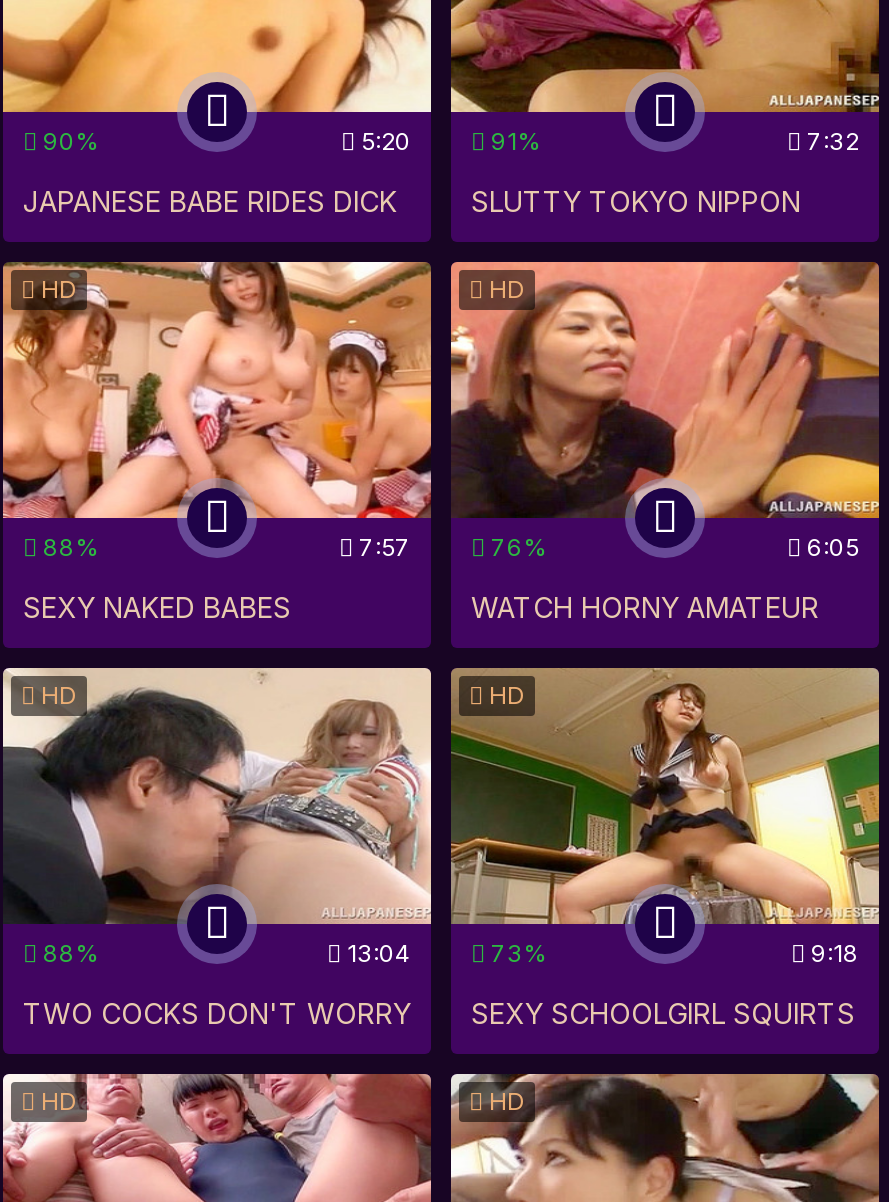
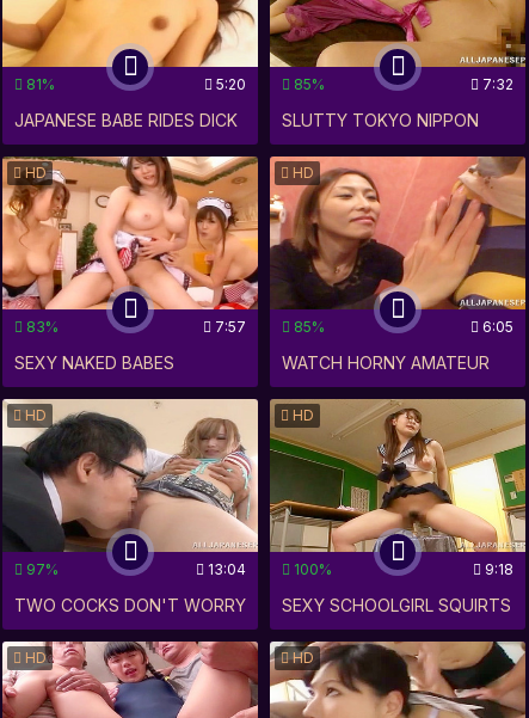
[43,125,97,155] 90% -> [26,75,55,93] 81%
[491,125,539,155] 91% -> [294,75,325,93] 85%
[43,532,97,562] 88% -> [26,318,59,336] 83%
[491,532,545,562] 76% -> [294,318,325,336] 85%
[43,939,97,969] 88% -> [26,561,59,579] 97%
[491,939,545,969] 73% -> [294,561,332,579] 100%

